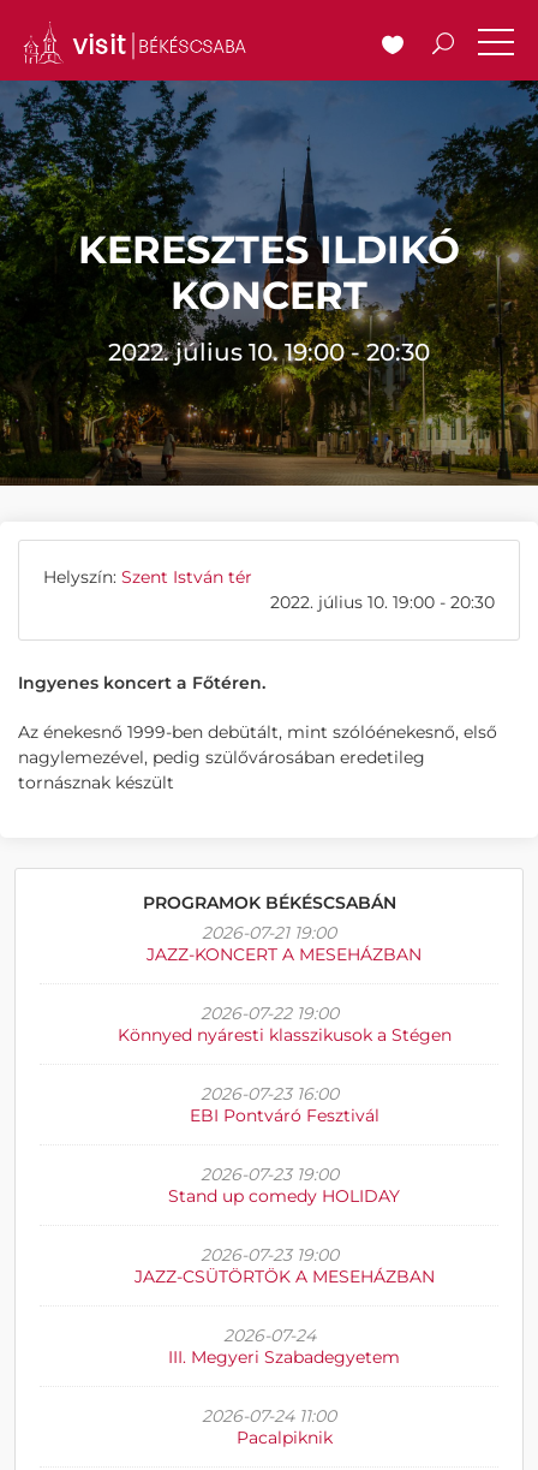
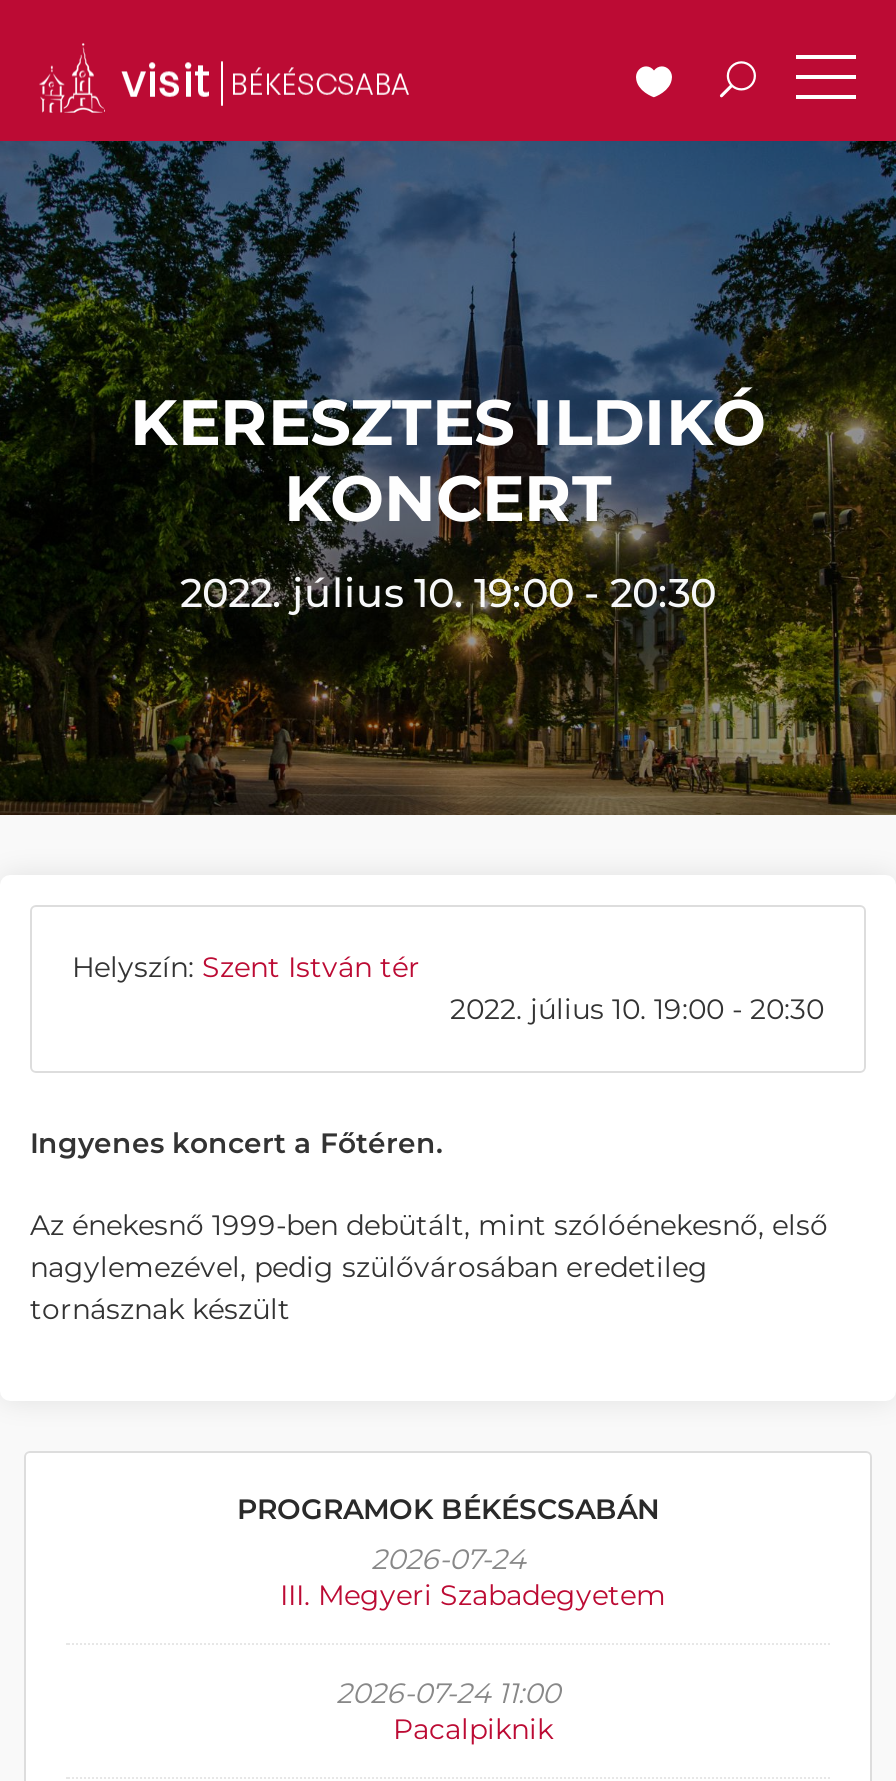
[117,922,451,1287] 2026-07-21 19:00 | JAZZ-KONCERT A MESEHÁZBAN | 2026-07-22 19:00 | Könnyed nyáresti klasszikusok a Stégen | 2026-07-23 16:00 | EBI Pontváró Fesztivál | 2026-07-23 19:00 | Stand up comedy HOLIDAY | 2026-07-23 19:00 | JAZZ-CSÜTÖRTÖK A MESEHÁZBAN -> none

